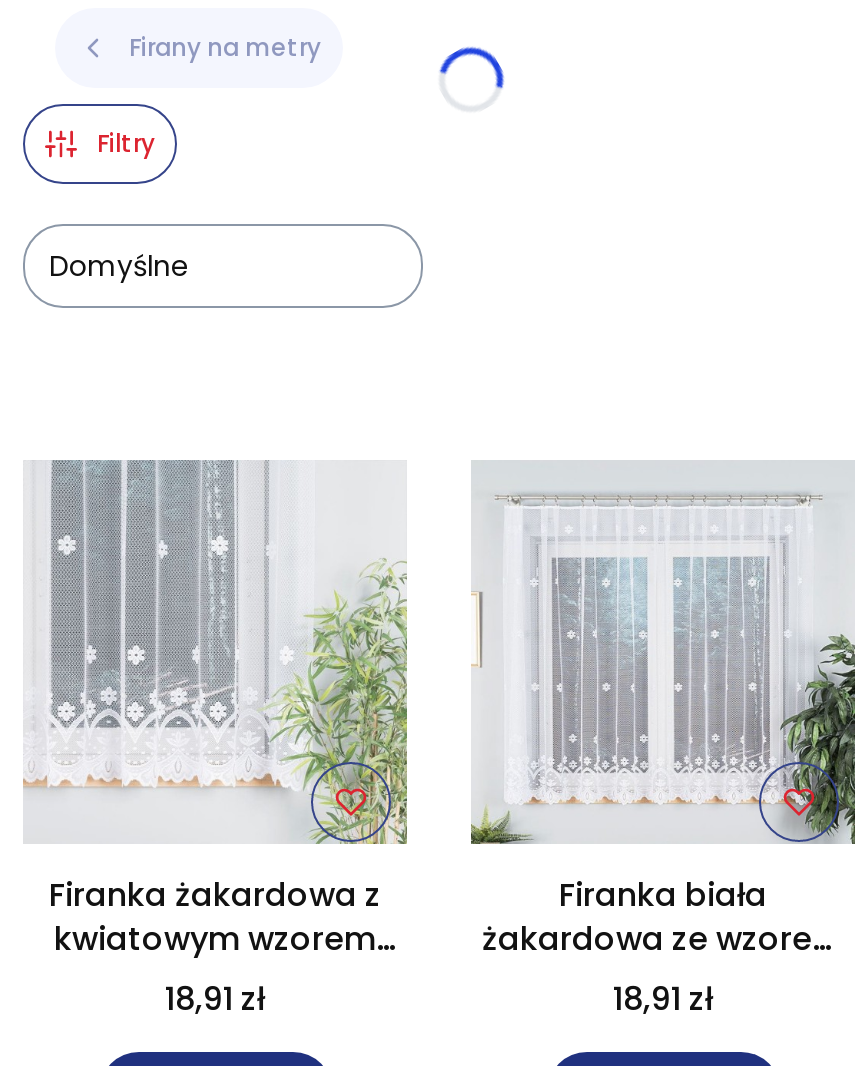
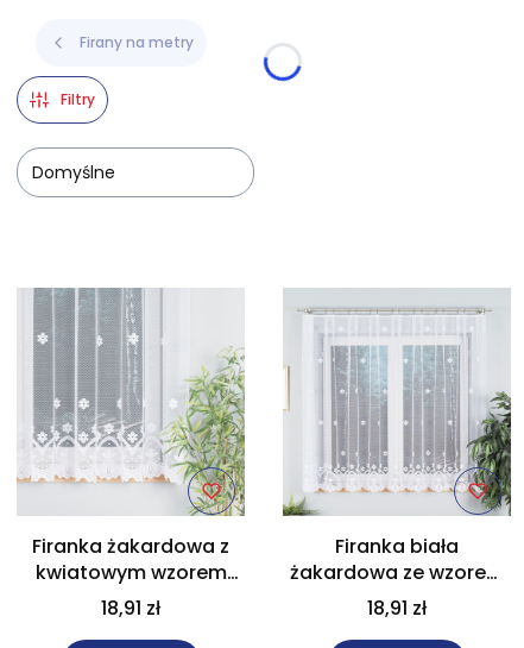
[439,46,505,112] [image] -> [263,43,302,82] [image]

